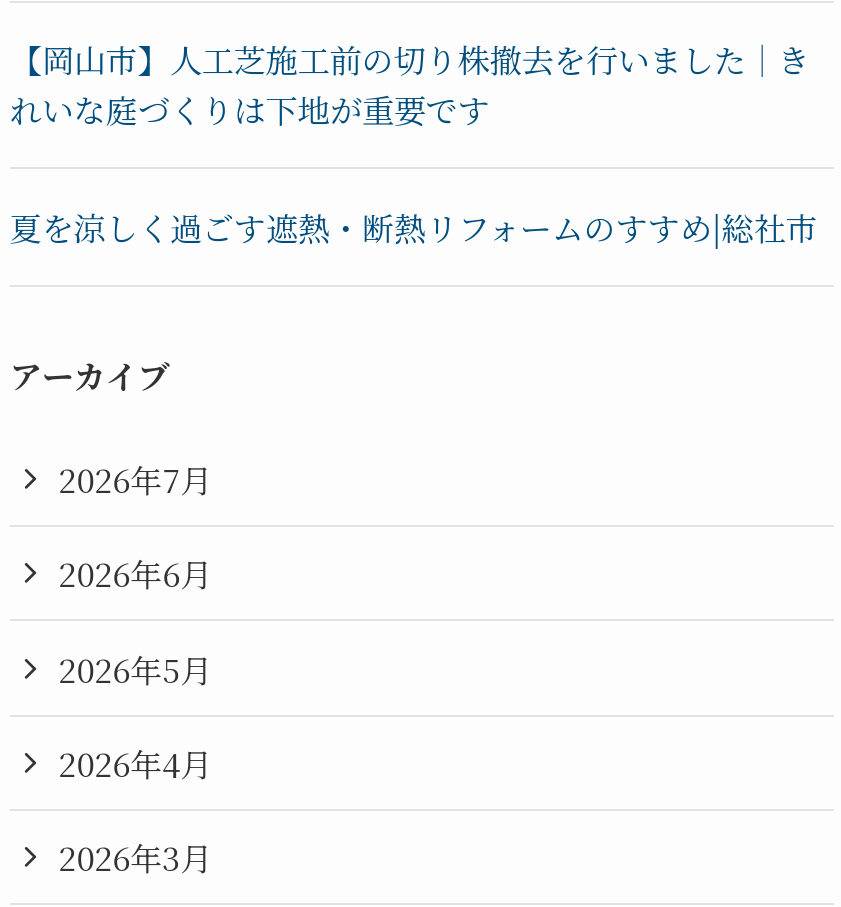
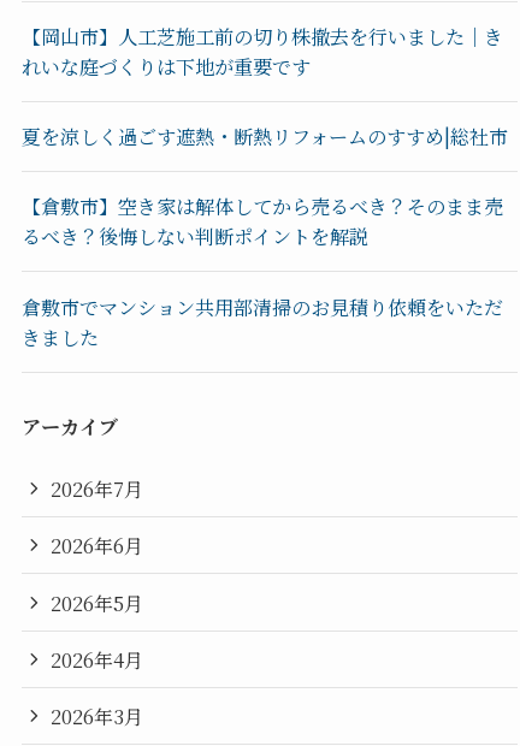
none -> [22,192,503,351] 【倉敷市】空き家は解体してから売るべき？そのまま売 | るべき？後悔しない判断ポイントを解説 | 倉敷市でマンション共用部清掃のお見積り依頼をいただ | きました

